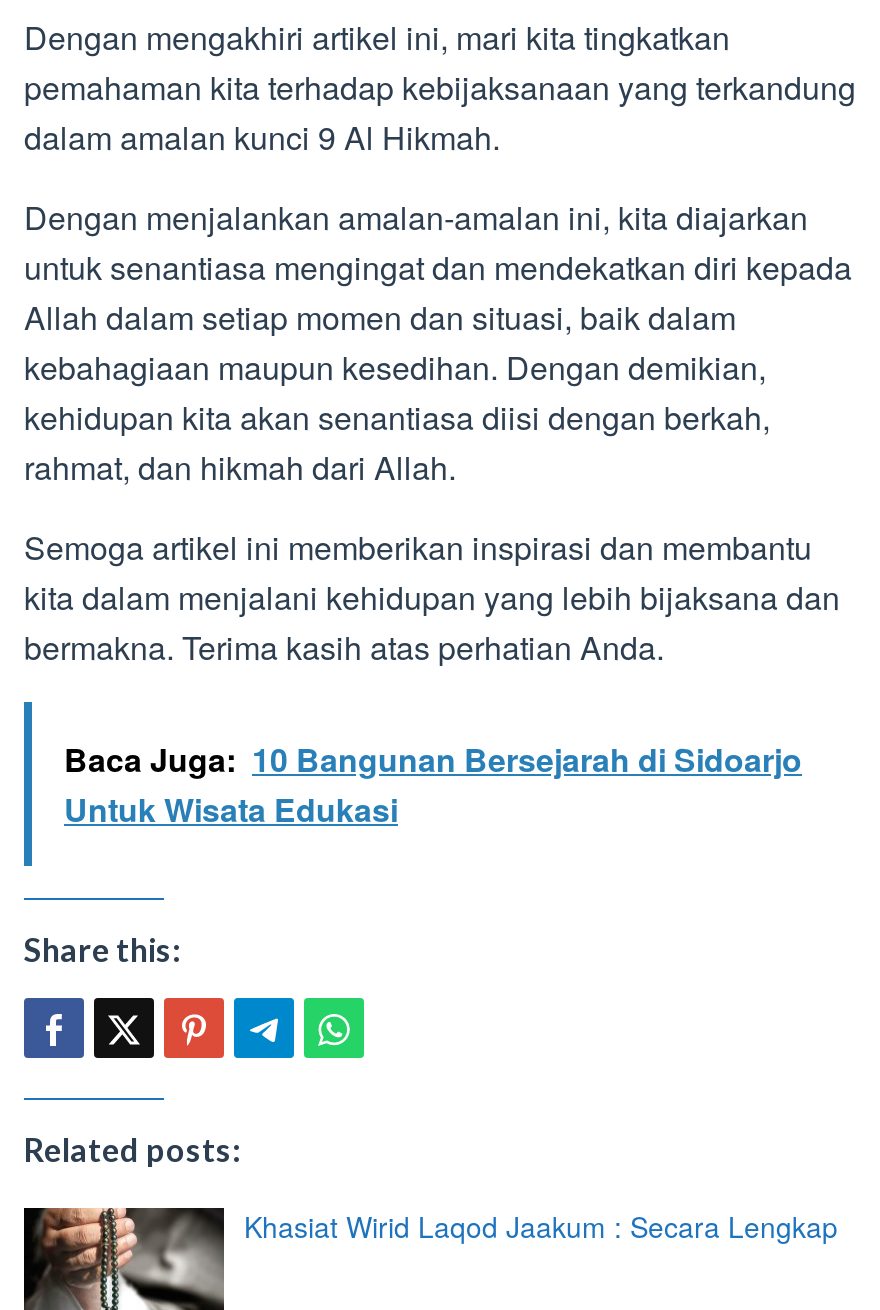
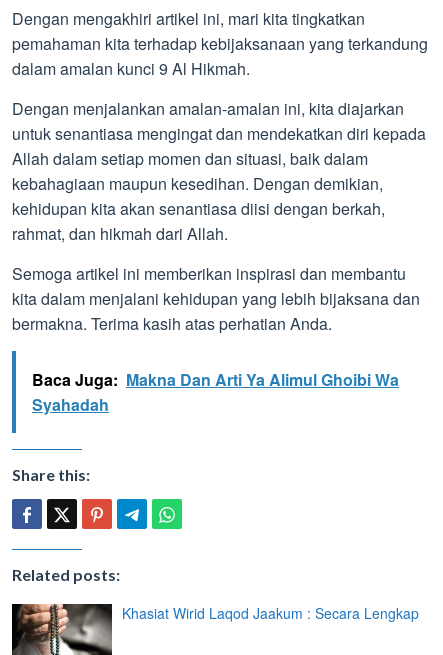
[64,737,802,833] Baca Juga: 10 Bangunan Bersejarah di Sidoarjo | Untuk Wisata Edukasi -> [32,368,399,416] Baca Juga: Makna Dan Arti Ya Alimul Ghoibi Wa | Syahadah

